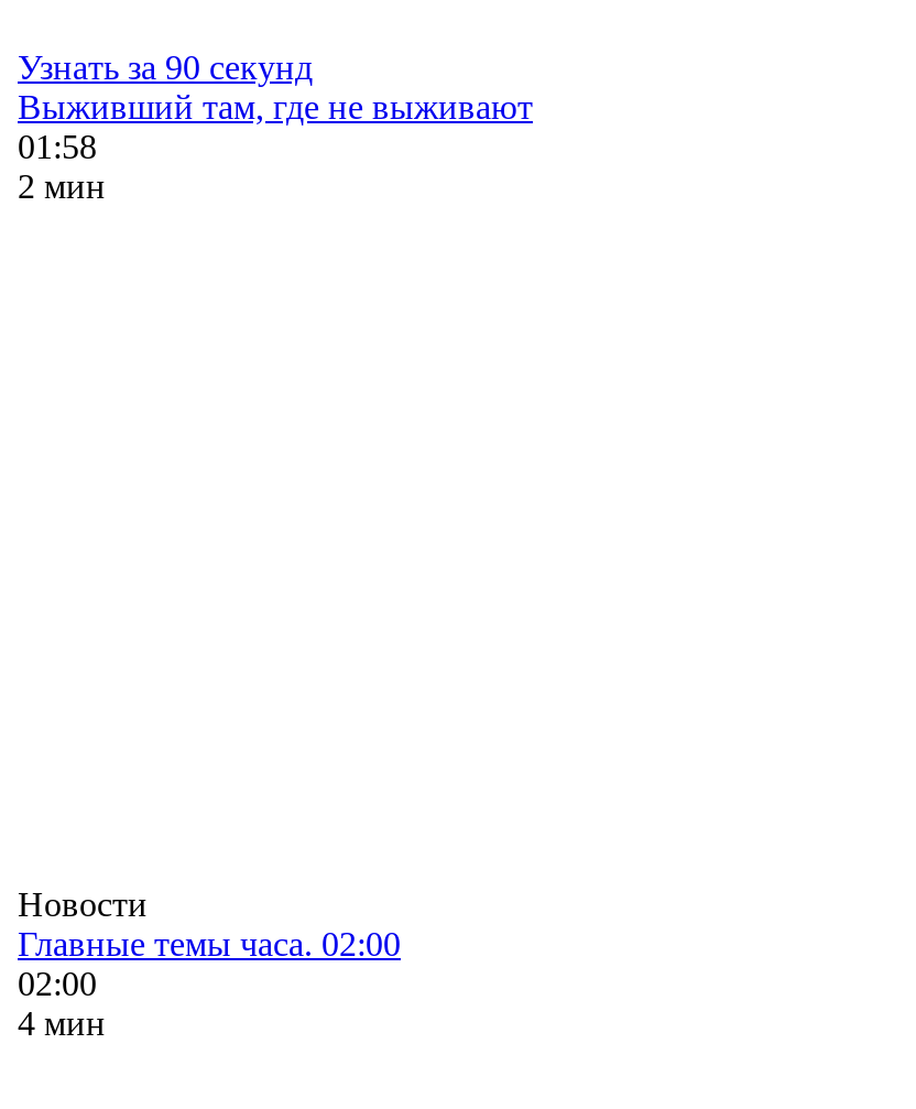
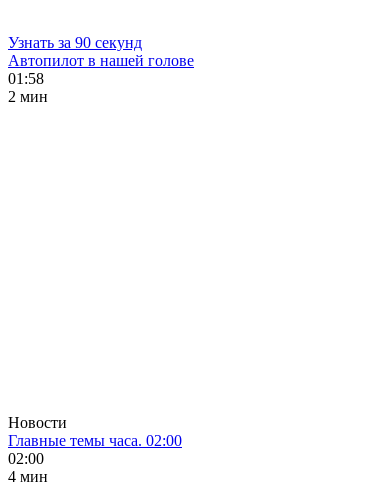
[18,88,533,126] Выживший там, где не выживают -> [8,52,194,69] Автопилот в нашей голове

